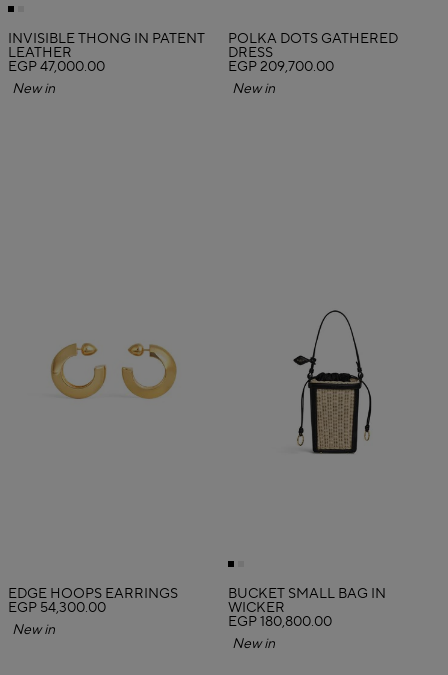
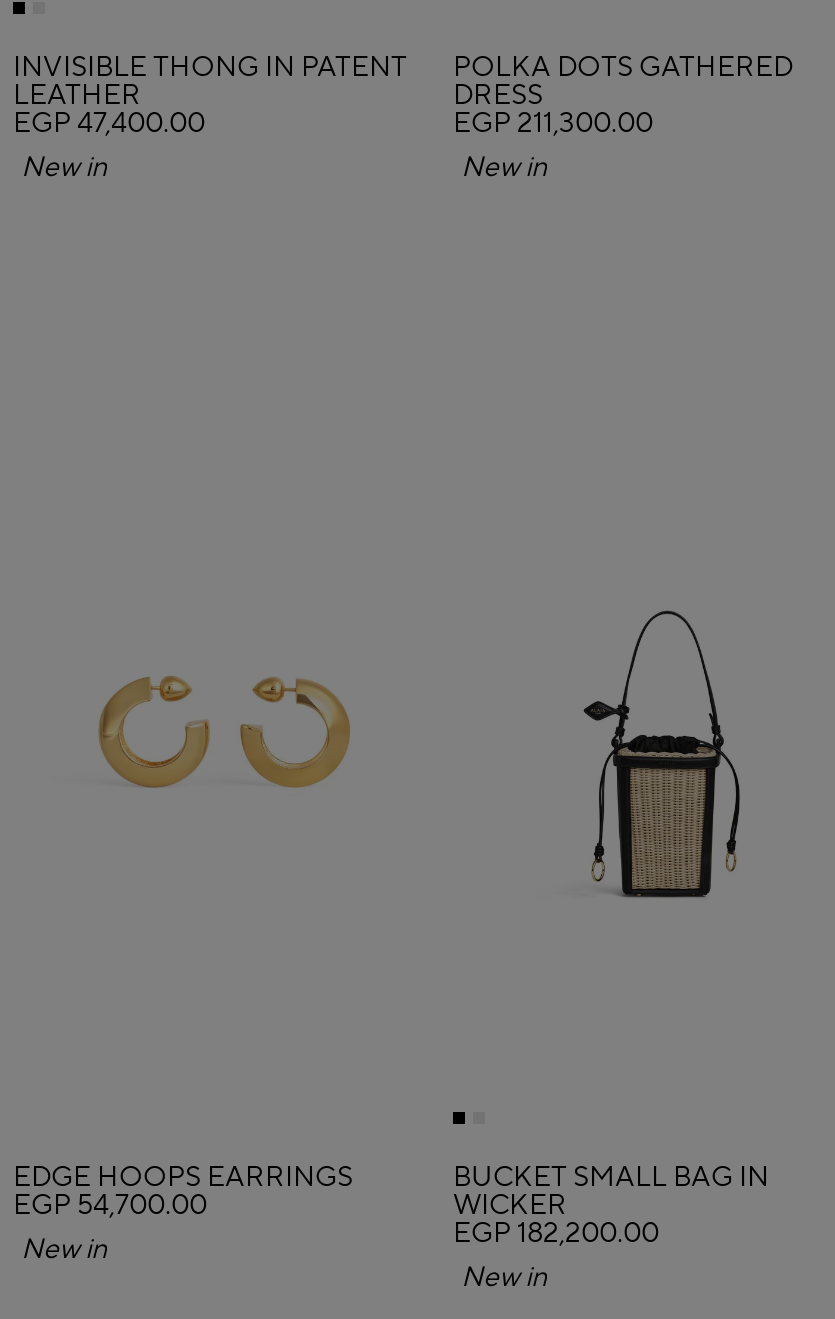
[8,58,105,76] EGP 47,000.00 -> [13,107,205,143] EGP 47,400.00
[228,58,334,76] EGP 209,700.00 -> [453,107,653,143] EGP 211,300.00
[8,599,106,617] EGP 54,300.00 -> [13,1188,207,1224] EGP 54,700.00
[228,613,332,631] EGP 180,800.00 -> [453,1216,659,1252] EGP 182,200.00

